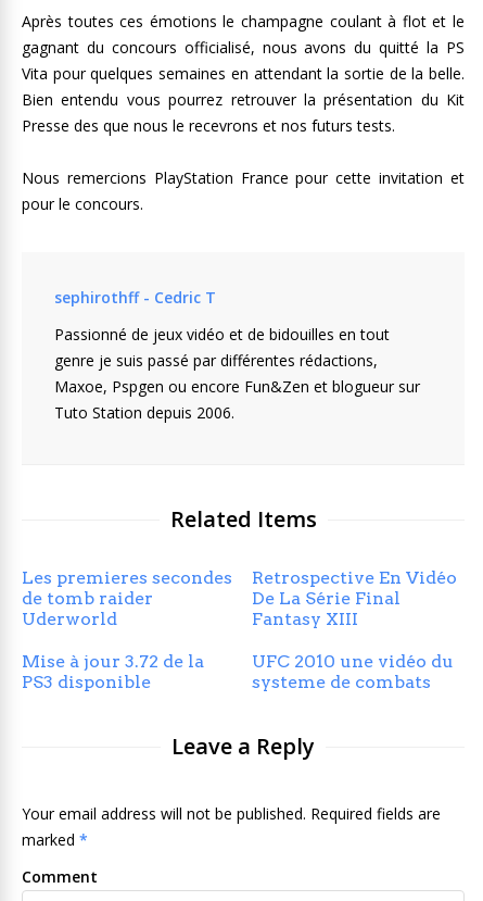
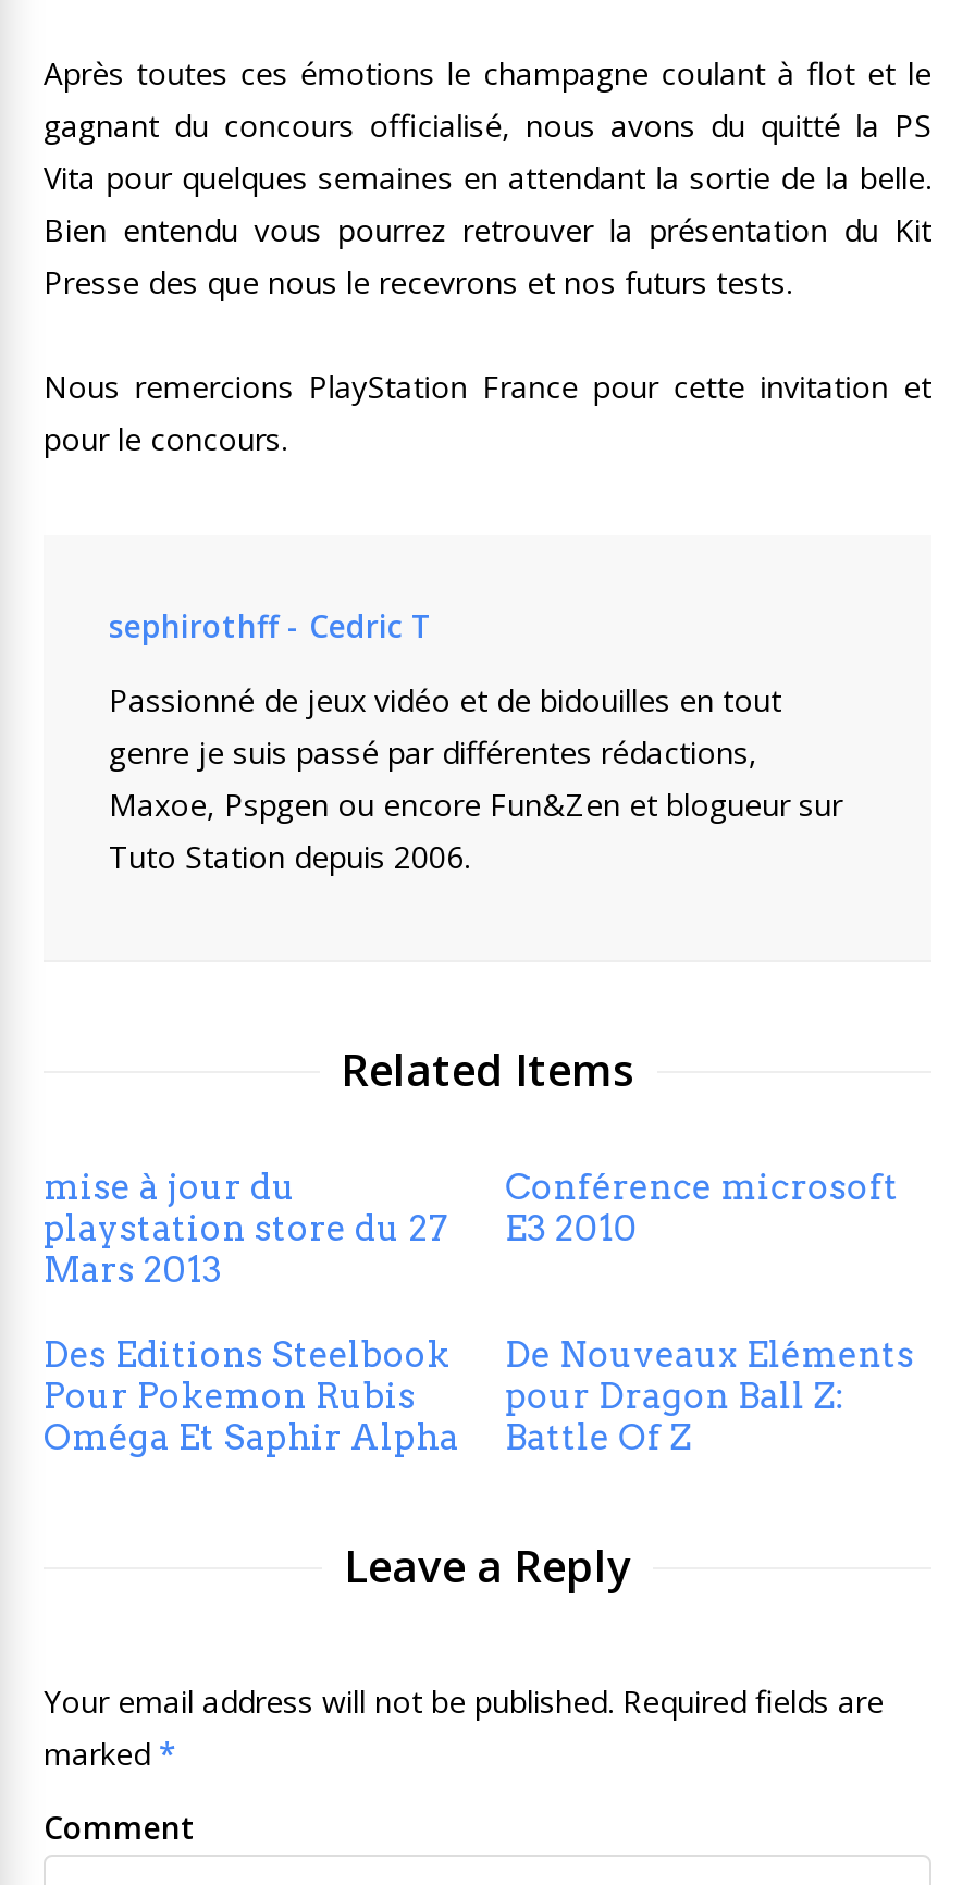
[22,567,232,629] Les premieres secondes | de tomb raider | Uderworld -> [44,1166,448,1290] mise à jour du | playstation store du 27 | Mars 2013
[252,567,457,629] Retrospective En Vidéo | De La Série Final | Fantasy XIII -> [505,1166,899,1249] Conférence microsoft | E3 2010
[22,651,204,692] Mise à jour 3.72 de la | PS3 disponible -> [44,1334,459,1458] Des Editions Steelbook | Pour Pokemon Rubis | Oméga Et Saphir Alpha
[252,651,454,692] UFC 2010 une vidéo du | systeme de combats -> [505,1334,914,1458] De Nouveaux Eléments | pour Dragon Ball Z: | Battle Of Z

